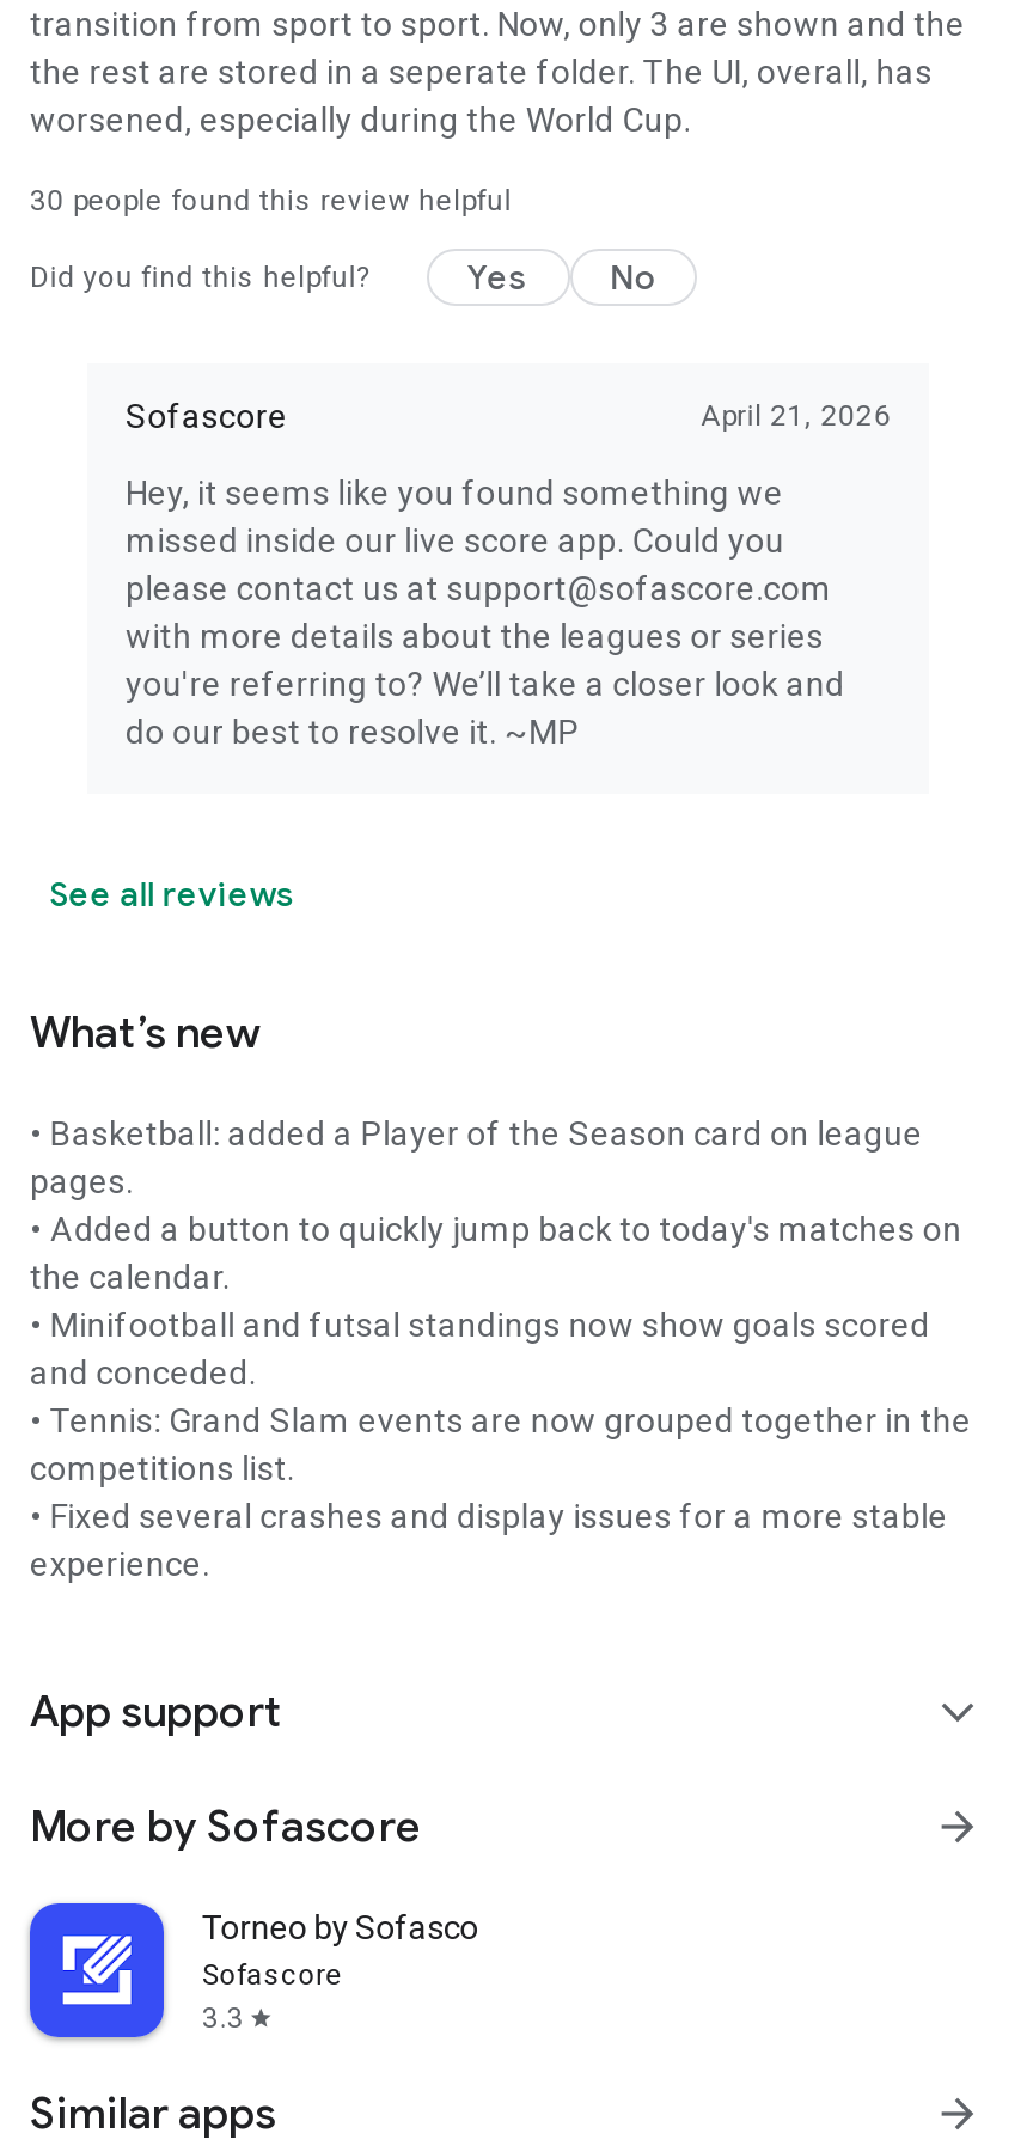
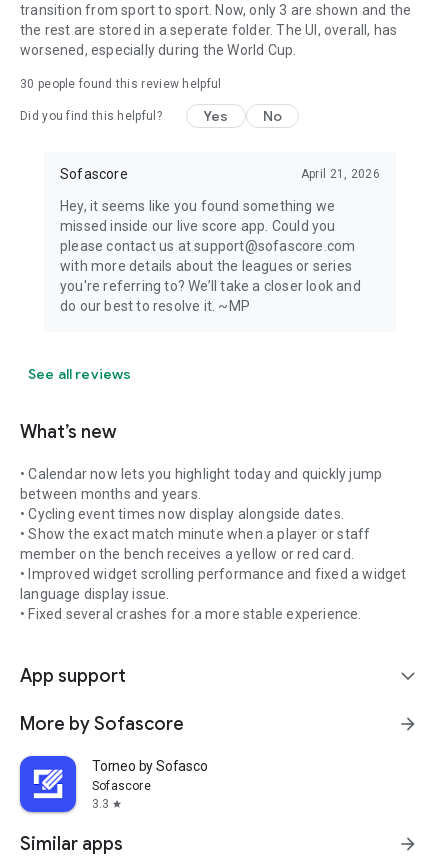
[30,1114,972,1583] • Basketball: added a Player of the Season card on league | pages. | • Added a button to quickly jump back to today's matches on | the calendar. | • Minifootball and futsal standings now show goals scored | and conceded. | • Tennis: Grand Slam events are now grouped together in the | competitions list. | • Fixed several crashes and display issues for a more stable | experience. -> [20,466,407,622] • Calendar now lets you highlight today and quickly jump | between months and years. | • Cycling event times now display alongside dates. | • Show the exact match minute when a player or staff | member on the bench receives a yellow or red card. | • Improved widget scrolling performance and fixed a widget | language display issue. | • Fixed several crashes for a more stable experience.

